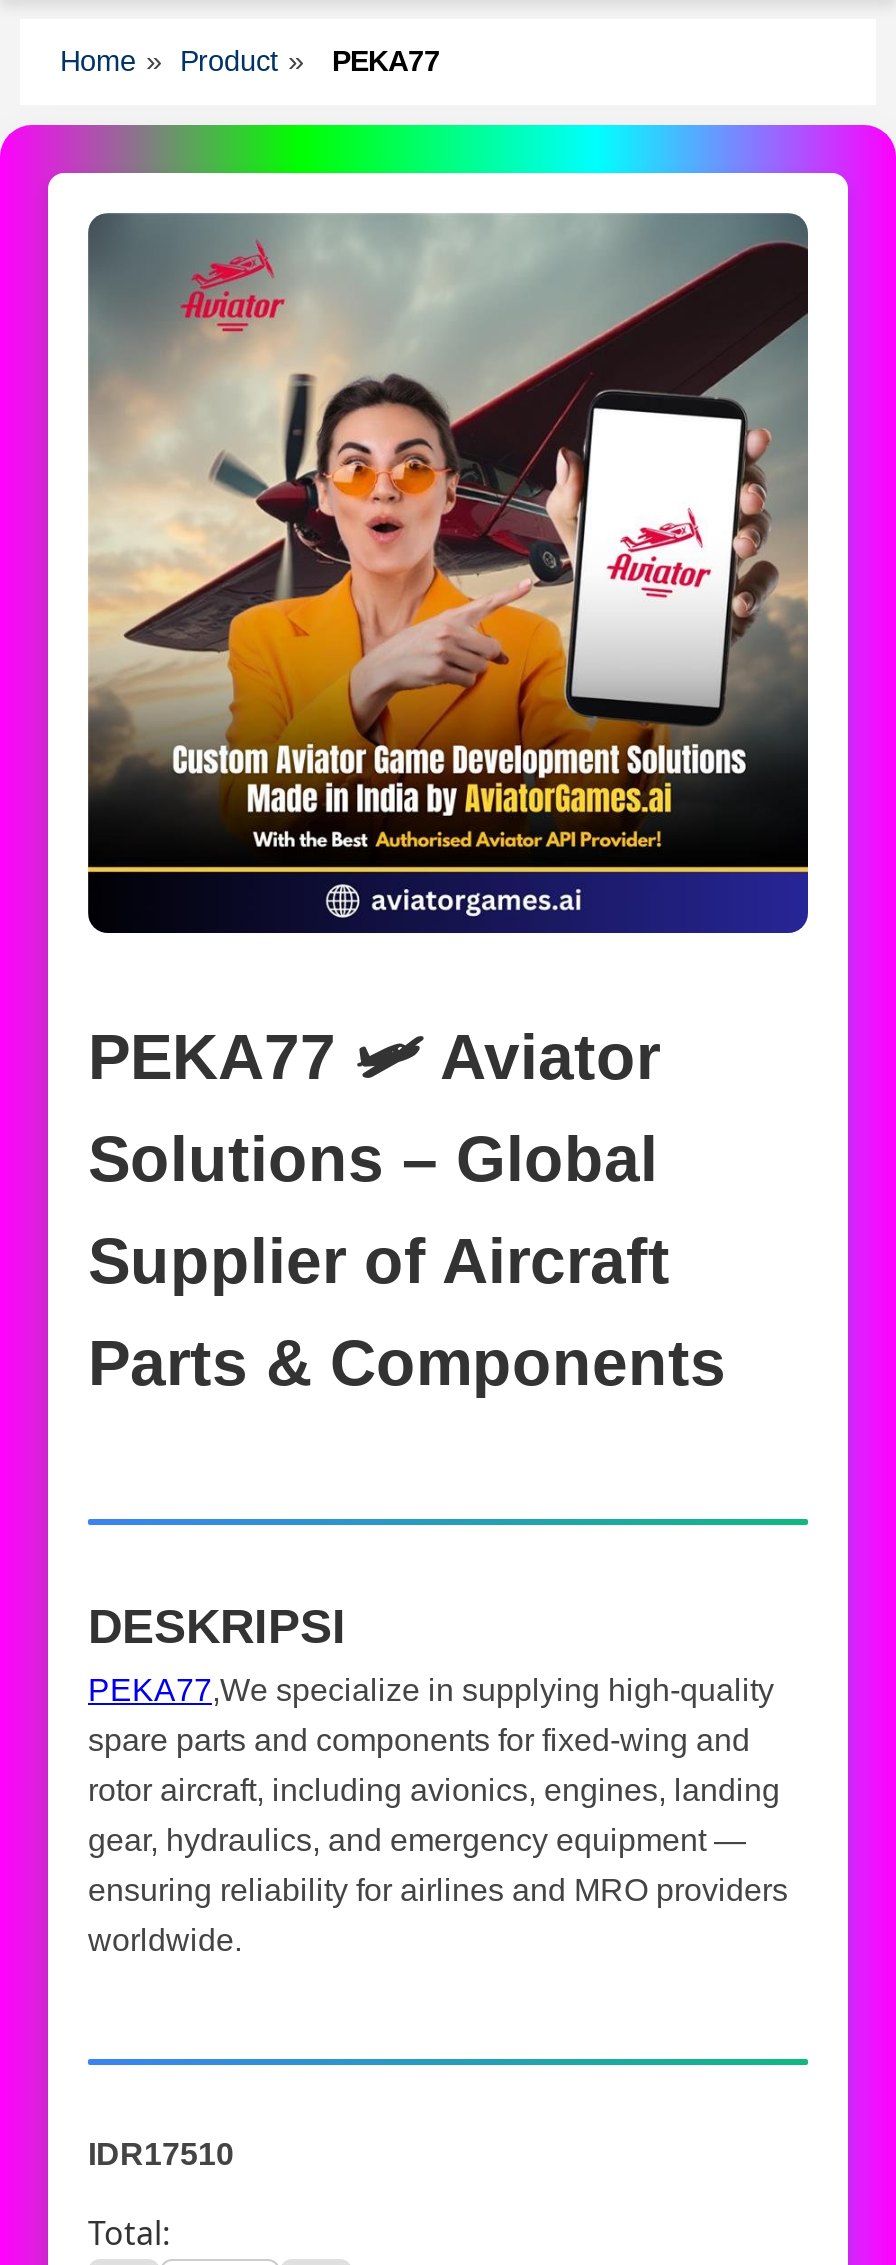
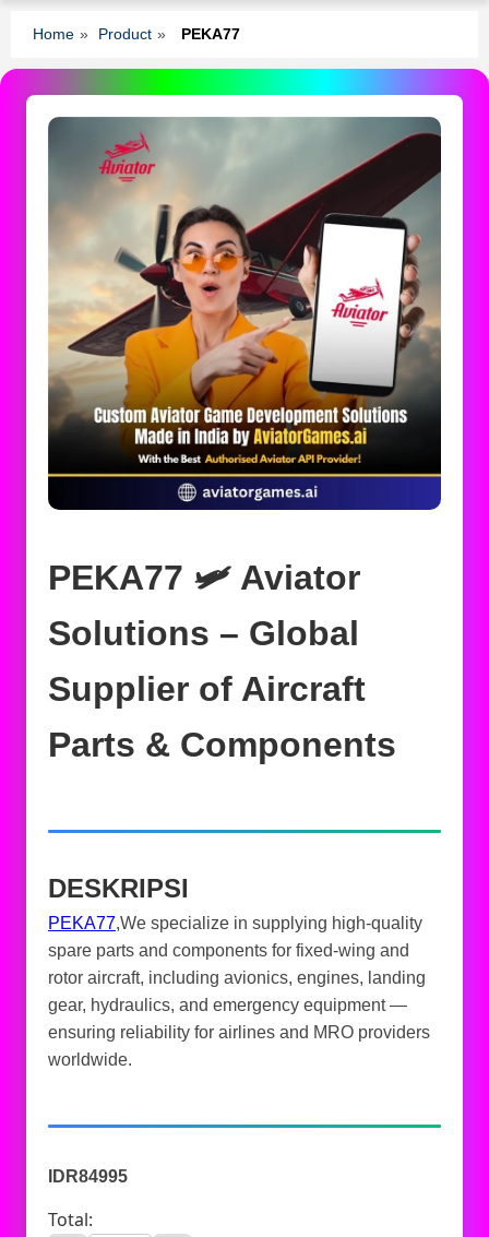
[88,2137,234,2171] IDR17510 -> [48,1167,128,1186] IDR84995

